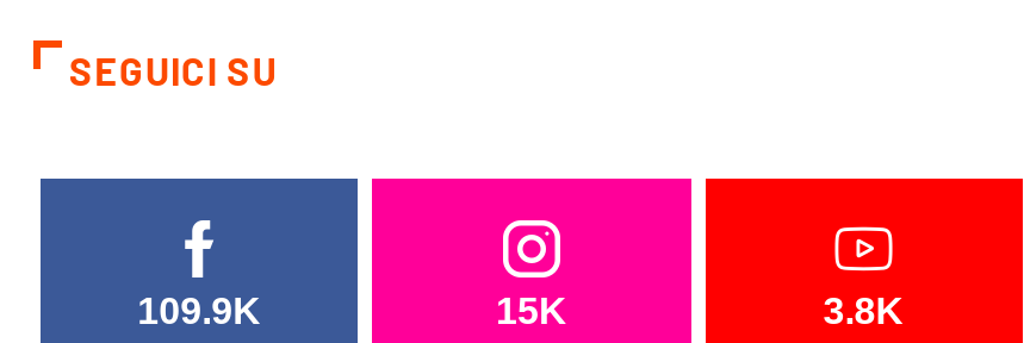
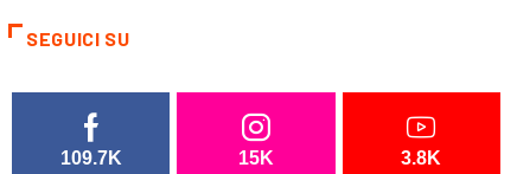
[138,291,262,331] 109.9K -> [60,148,122,168] 109.7K

